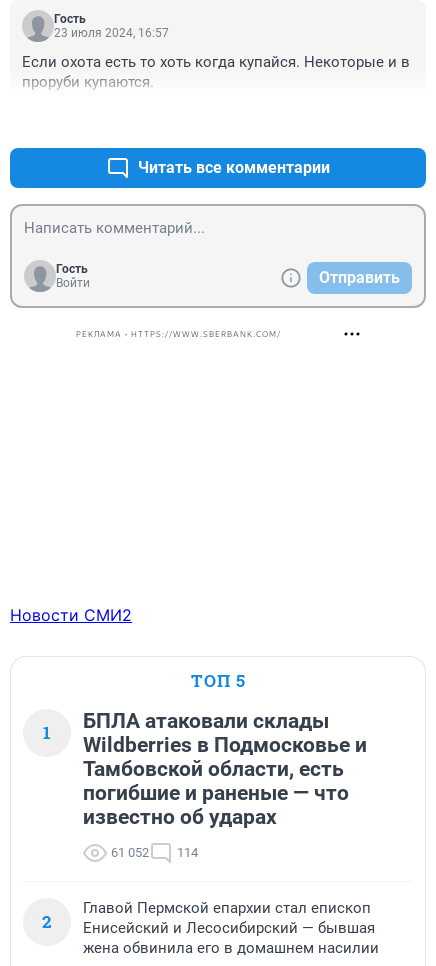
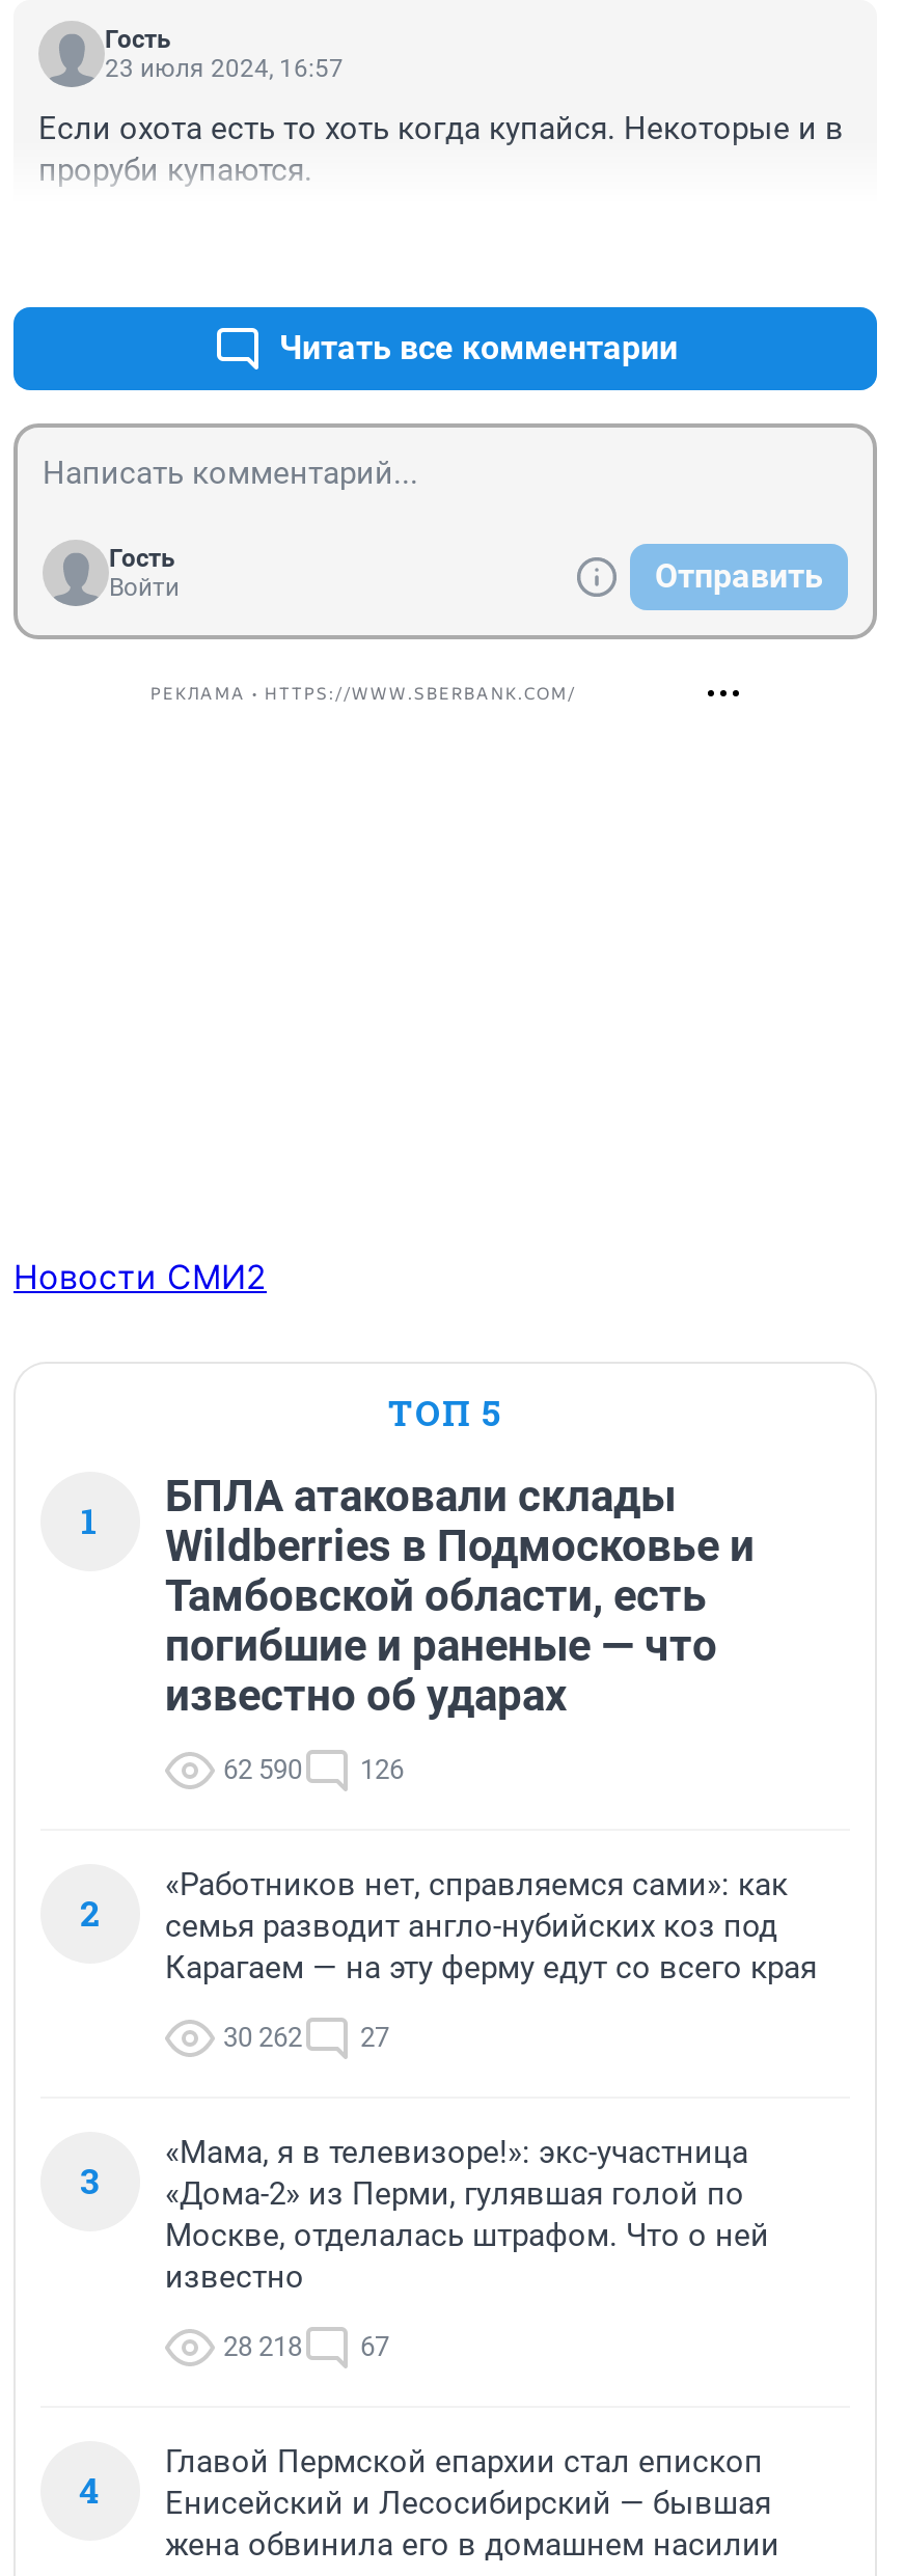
none -> [80,1867,817,2205] «Работников нет, справляемся сами»: как | семья разводит англо-нубийских коз под | Карагаем — на эту ферму едут со всего края | 30 262 | 27 | 3
[111,845,149,860] 61 052 -> [223,1754,302,1786] 62 590
[177,845,198,860] 114 -> [360,1754,404,1786] 126
none -> [79,2134,769,2514] «Мама, я в телевизоре!»: экс-участница | «Дома-2» из Перми, гулявшая голой по | Москве, отделалась штрафом. Что о ней | известно | 28 218 | 67 | 4

